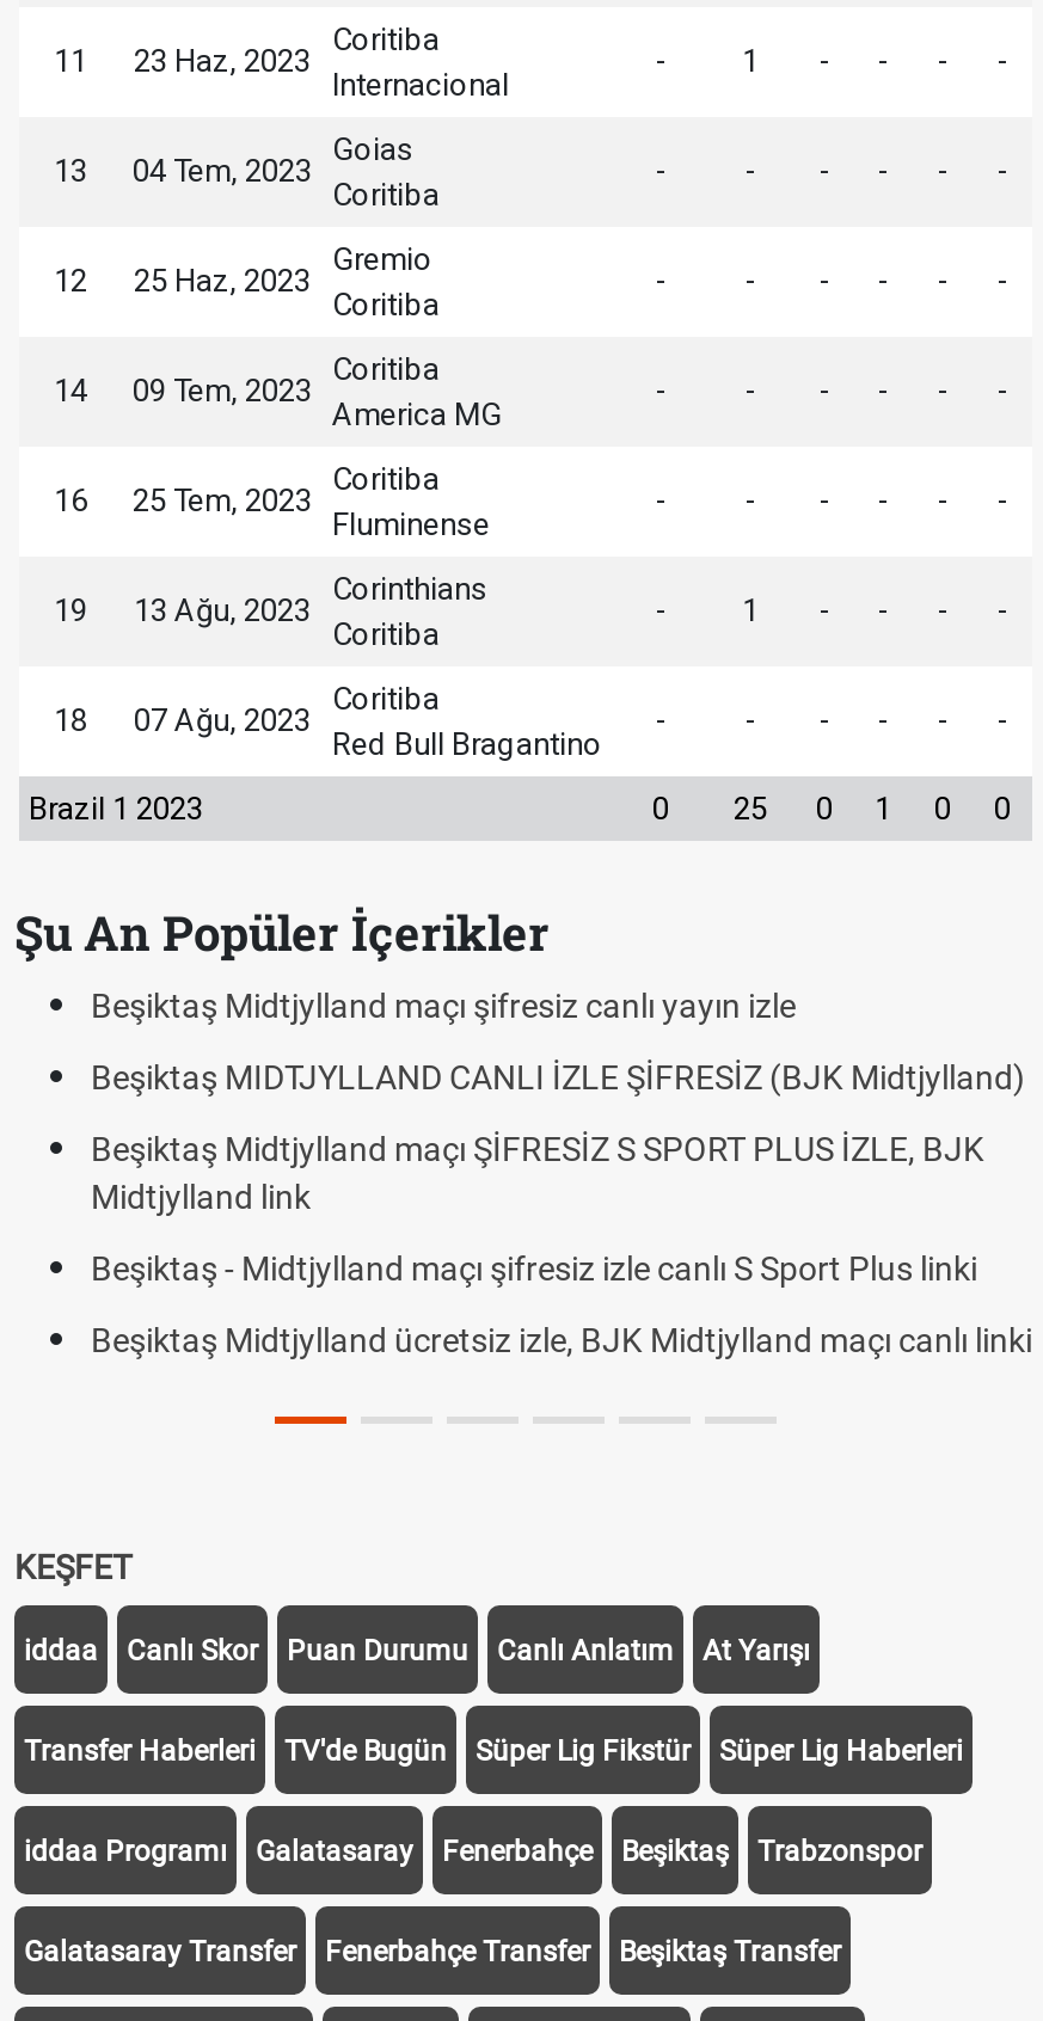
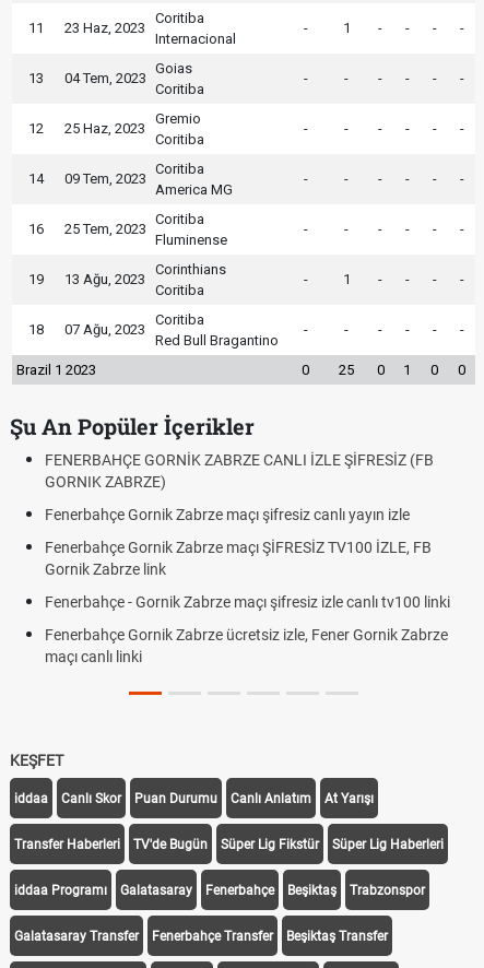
[91,987,796,1025] Beşiktaş Midtjylland maçı şifresiz canlı yayın izle -> [45,451,434,491] FENERBAHÇE GORNİK ZABRZE CANLI İZLE ŞİFRESİZ (FB | GORNIK ZABRZE)
[91,1058,1025,1096] Beşiktaş MIDTJYLLAND CANLI İZLE ŞİFRESİZ (BJK Midtjylland) -> [45,506,410,523] Fenerbahçe Gornik Zabrze maçı şifresiz canlı yayın izle
[91,1130,984,1216] Beşiktaş Midtjylland maçı ŞİFRESİZ S SPORT PLUS İZLE, BJK | Midtjylland link -> [45,539,432,578] Fenerbahçe Gornik Zabrze maçı ŞİFRESİZ TV100 İZLE, FB | Gornik Zabrze link
[91,1249,977,1288] Beşiktaş - Midtjylland maçı şifresiz izle canlı S Sport Plus linki -> [45,593,450,611] Fenerbahçe - Gornik Zabrze maçı şifresiz izle canlı tv100 linki
[91,1321,1032,1359] Beşiktaş Midtjylland ücretsiz izle, BJK Midtjylland maçı canlı linki -> [45,626,448,665] Fenerbahçe Gornik Zabrze ücretsiz izle, Fener Gornik Zabrze | maçı canlı linki

